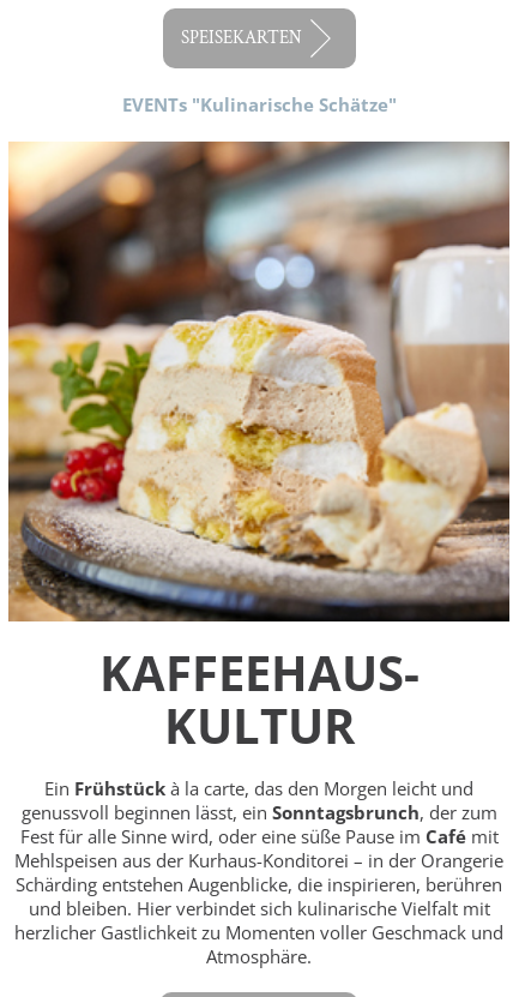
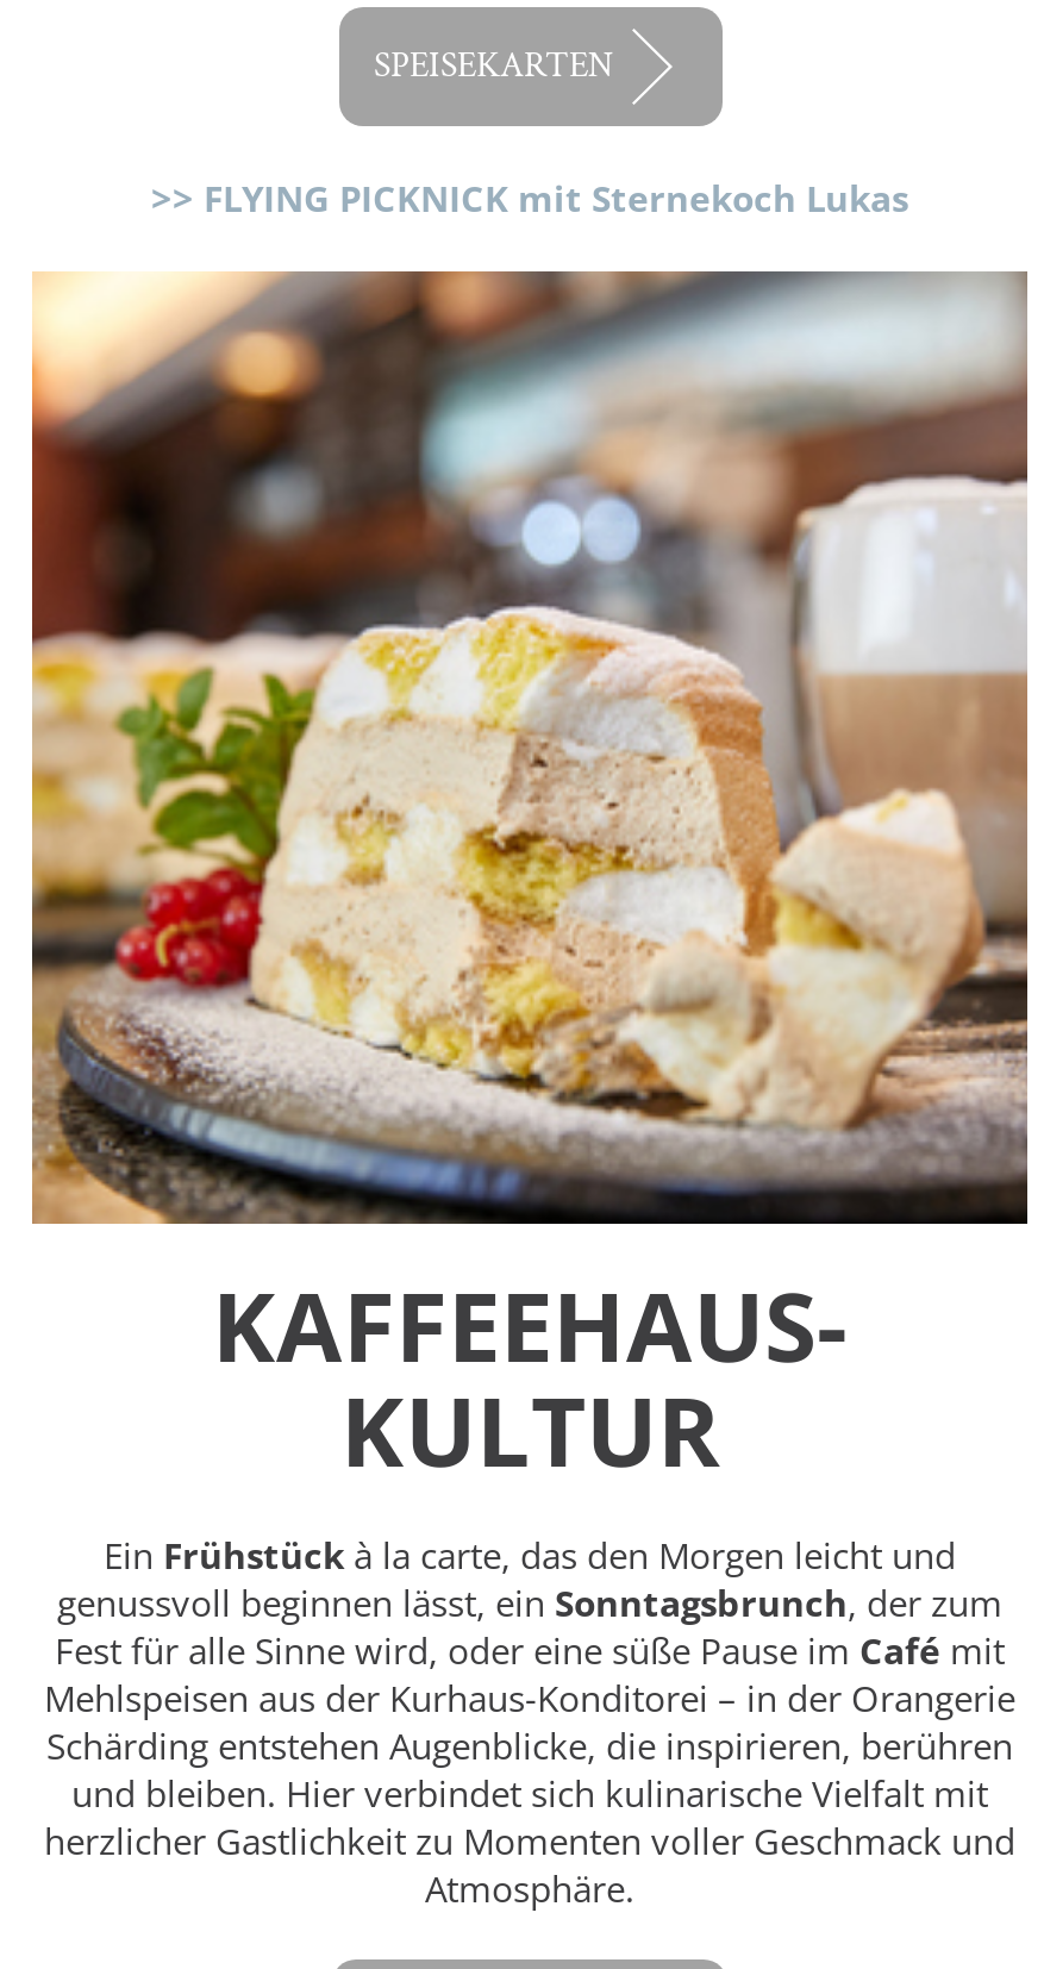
[122,92,396,116] EVENTs "Kulinarische Schätze" -> [151,174,908,221] >> FLYING PICKNICK mit Sternekoch Lukas

